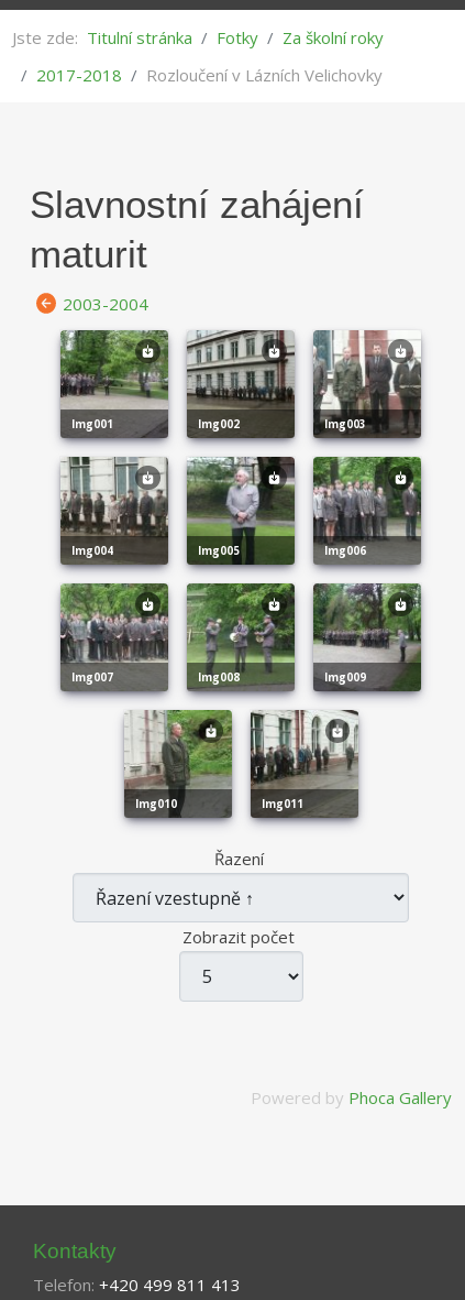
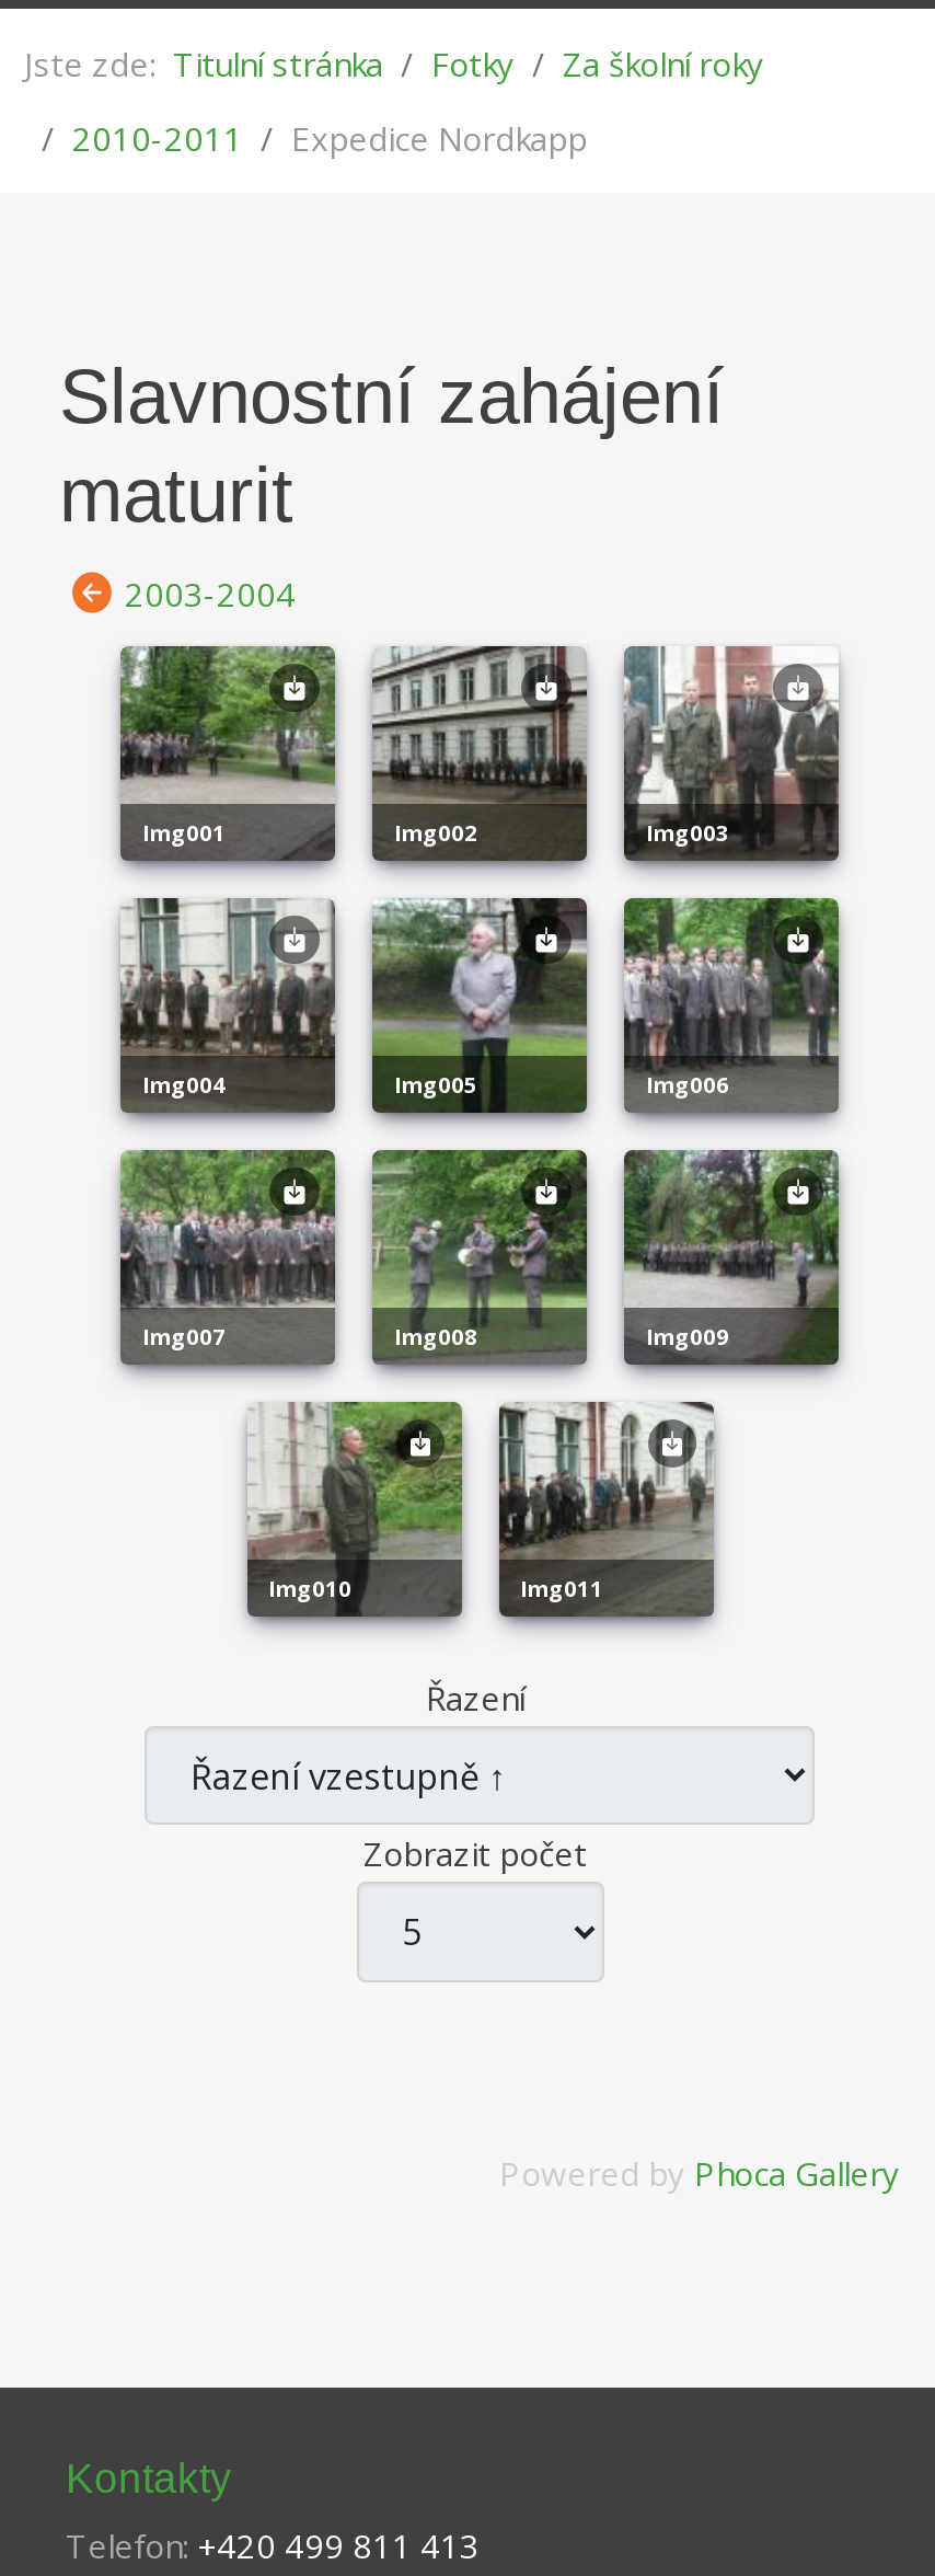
[36,64,383,86] 2017-2018 | Rozloučení v Lázních Velichovky -> [72,116,587,159] 2010-2011 | Expedice Nordkapp

